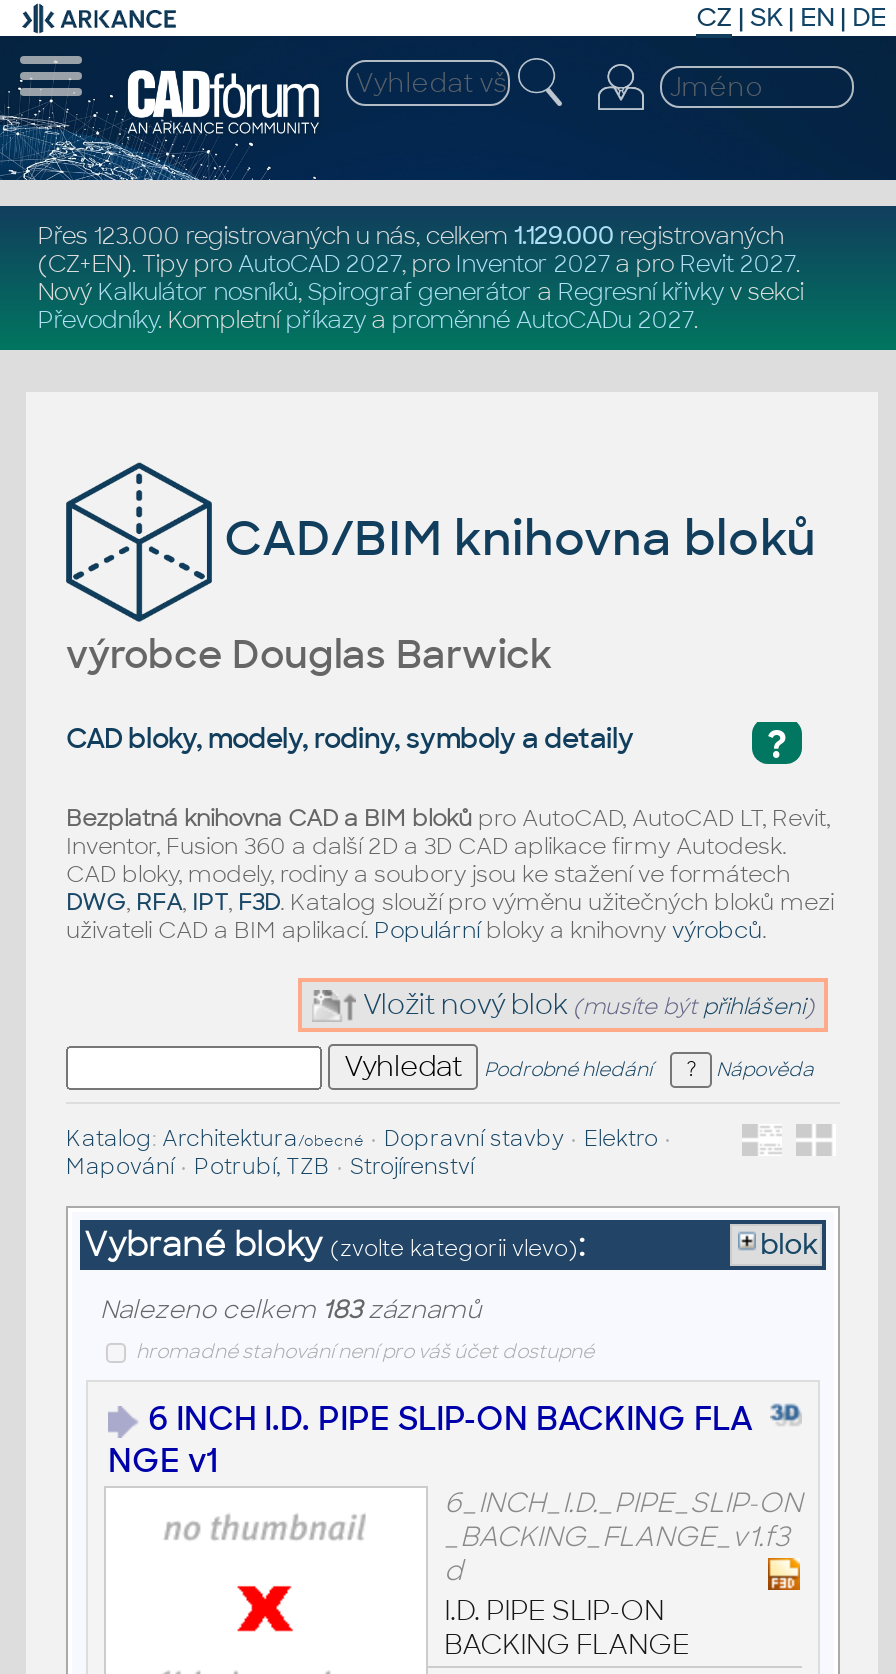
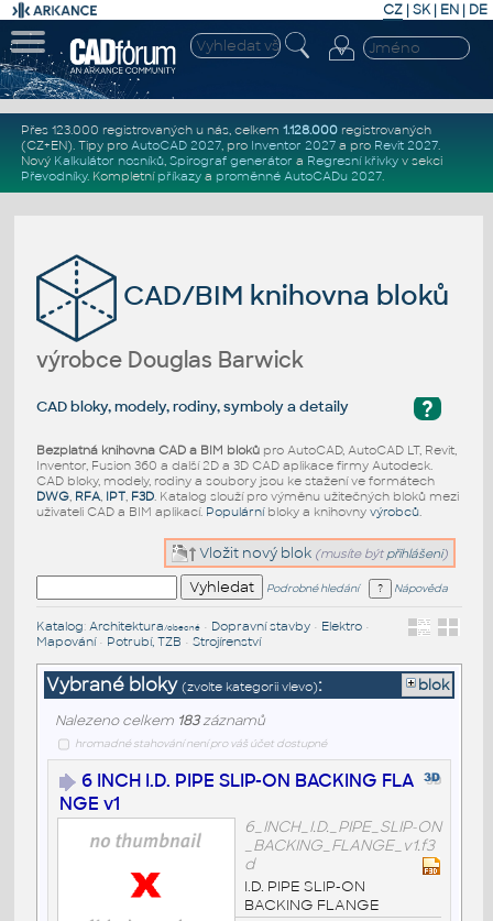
[38,222,784,250] Přes 123.000 registrovaných u nás, celkem 1.129.000 registrovaných -> [21,122,431,138] Přes 123.000 registrovaných u nás, celkem 1.128.000 registrovaných

